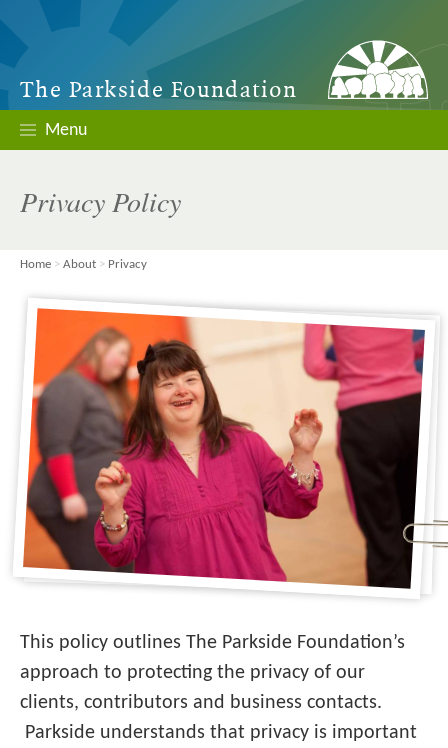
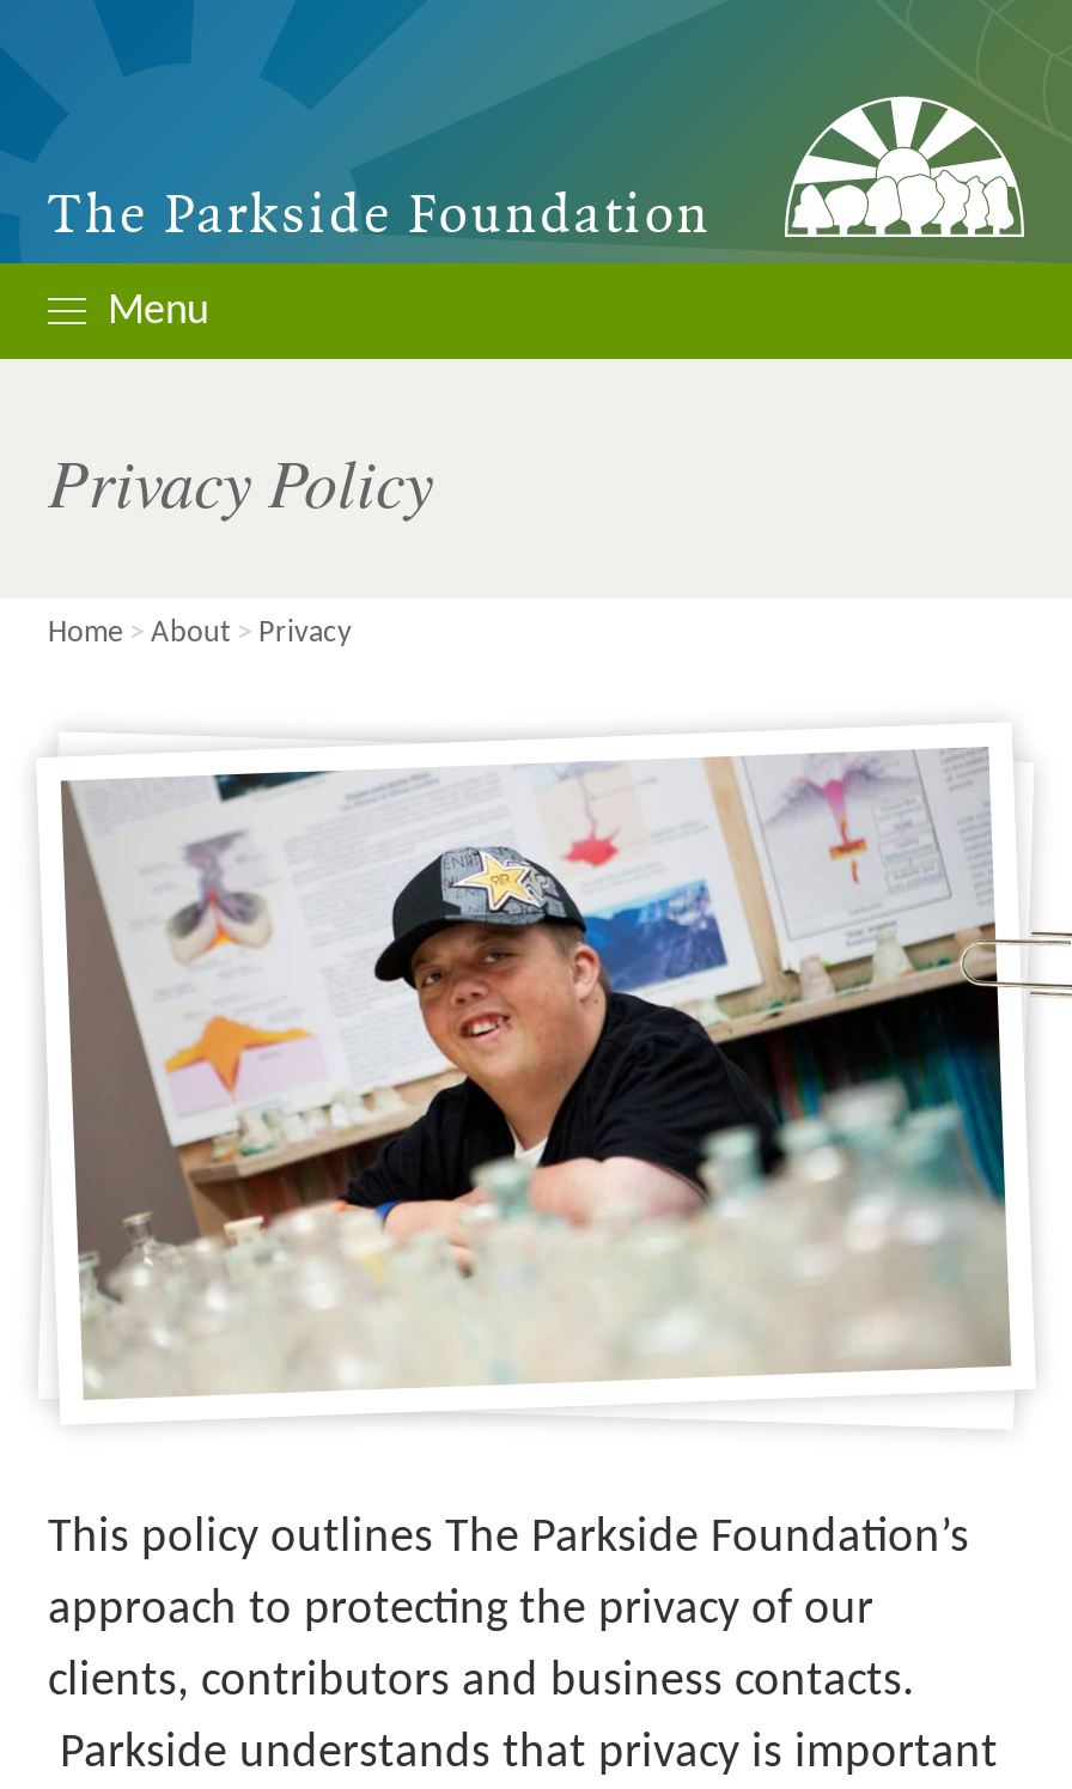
[22,307,445,590] [image] -> [55,737,1065,1410] [image]

